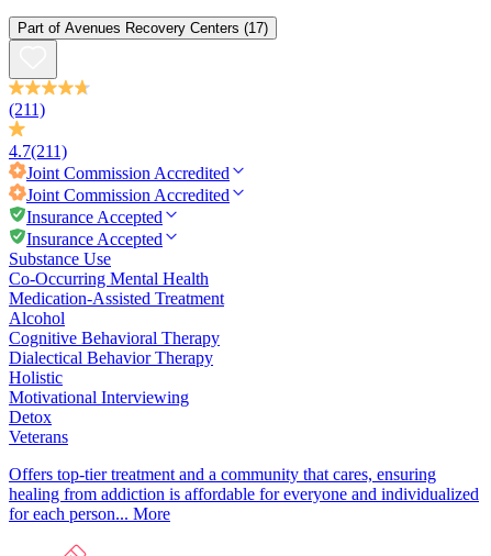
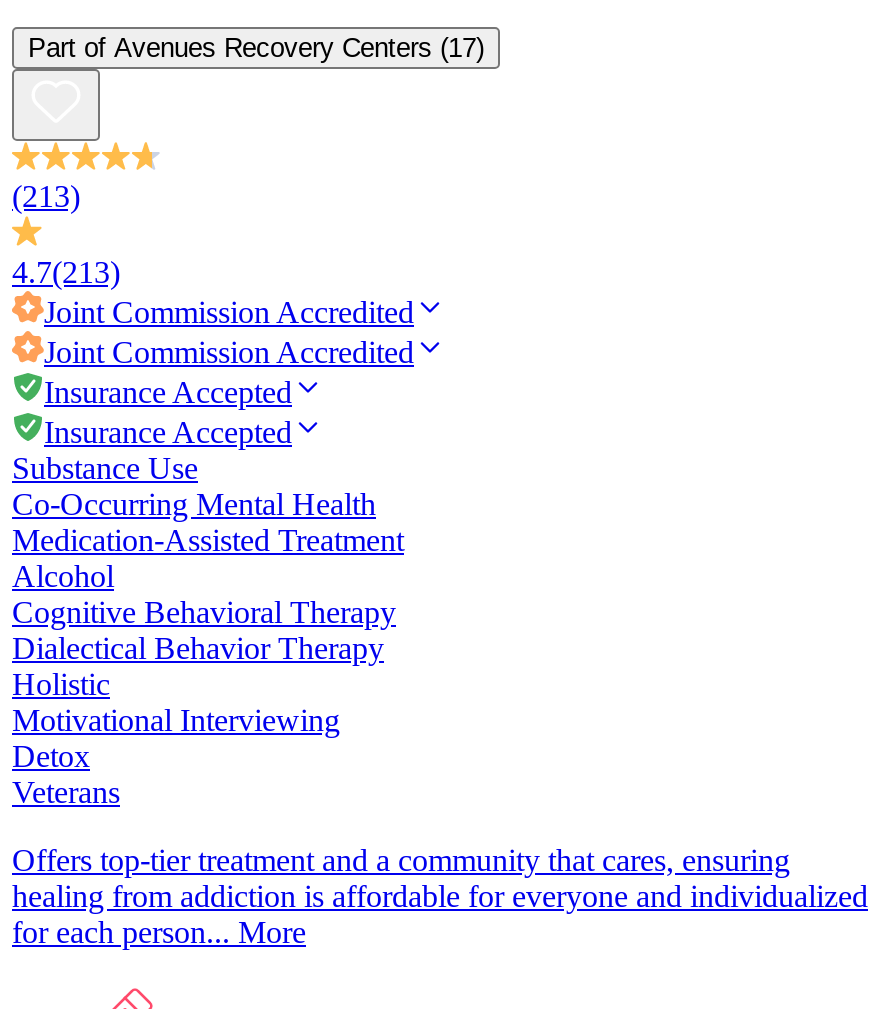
[9,100,45,119] (211) -> [12,179,80,213] (213)
[9,142,67,160] 4.7(211) -> [12,255,120,289] 4.7(213)

